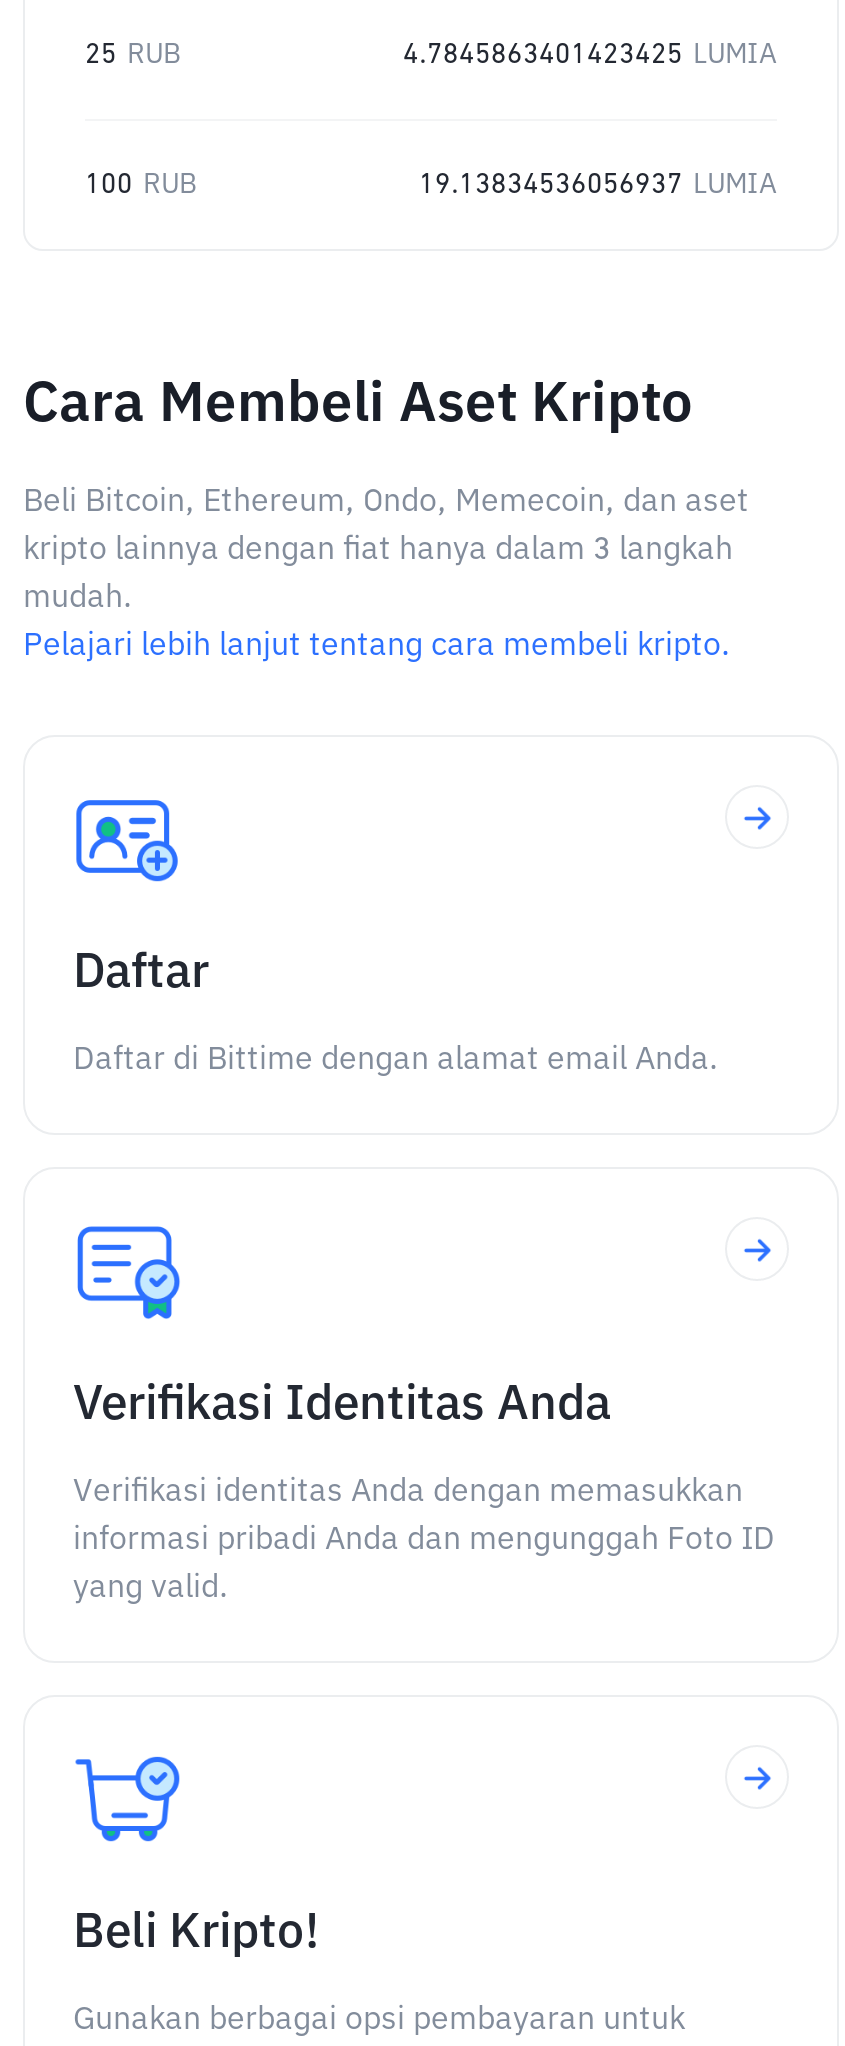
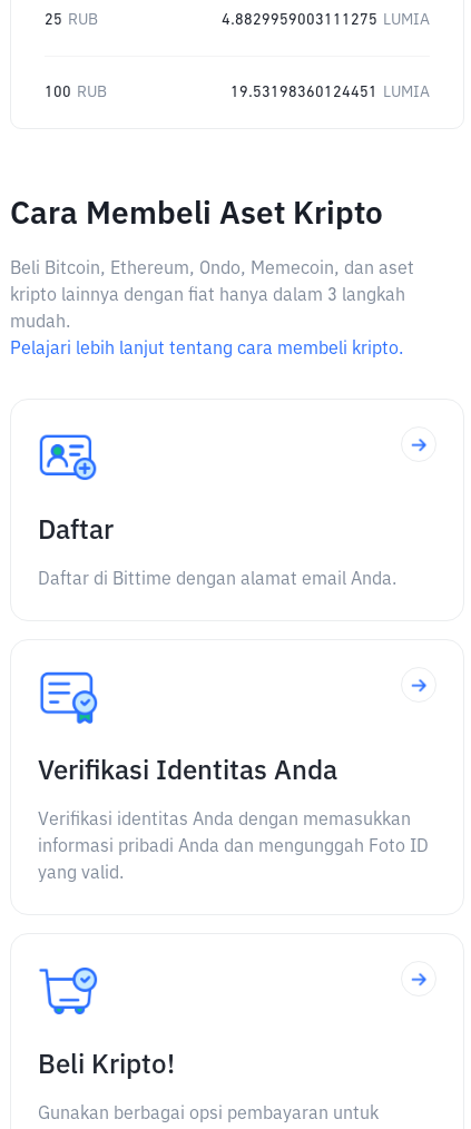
[403,41,777,69] 4.7845863401423425 LUMIA -> [222,12,430,28] 4.8829959003111275 LUMIA
[419,171,777,199] 19.13834536056937 LUMIA -> [230,85,430,100] 19.53198360124451 LUMIA

